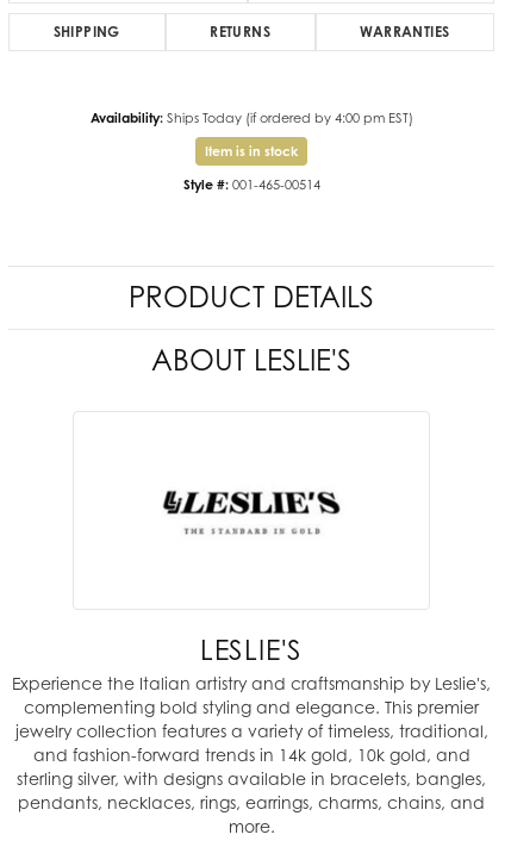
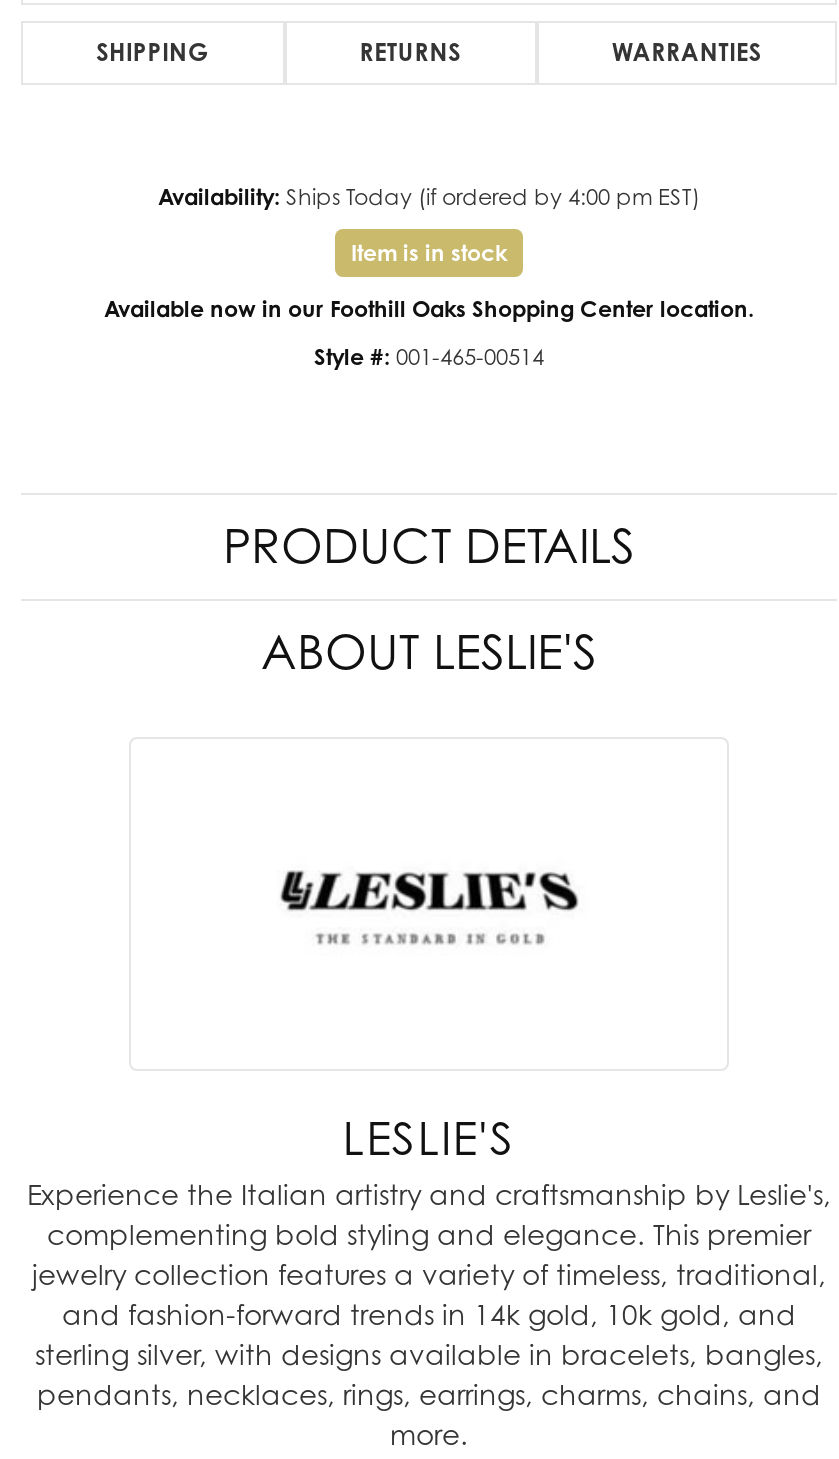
none -> [104,294,754,322] Available now in our Foothill Oaks Shopping Center location.

